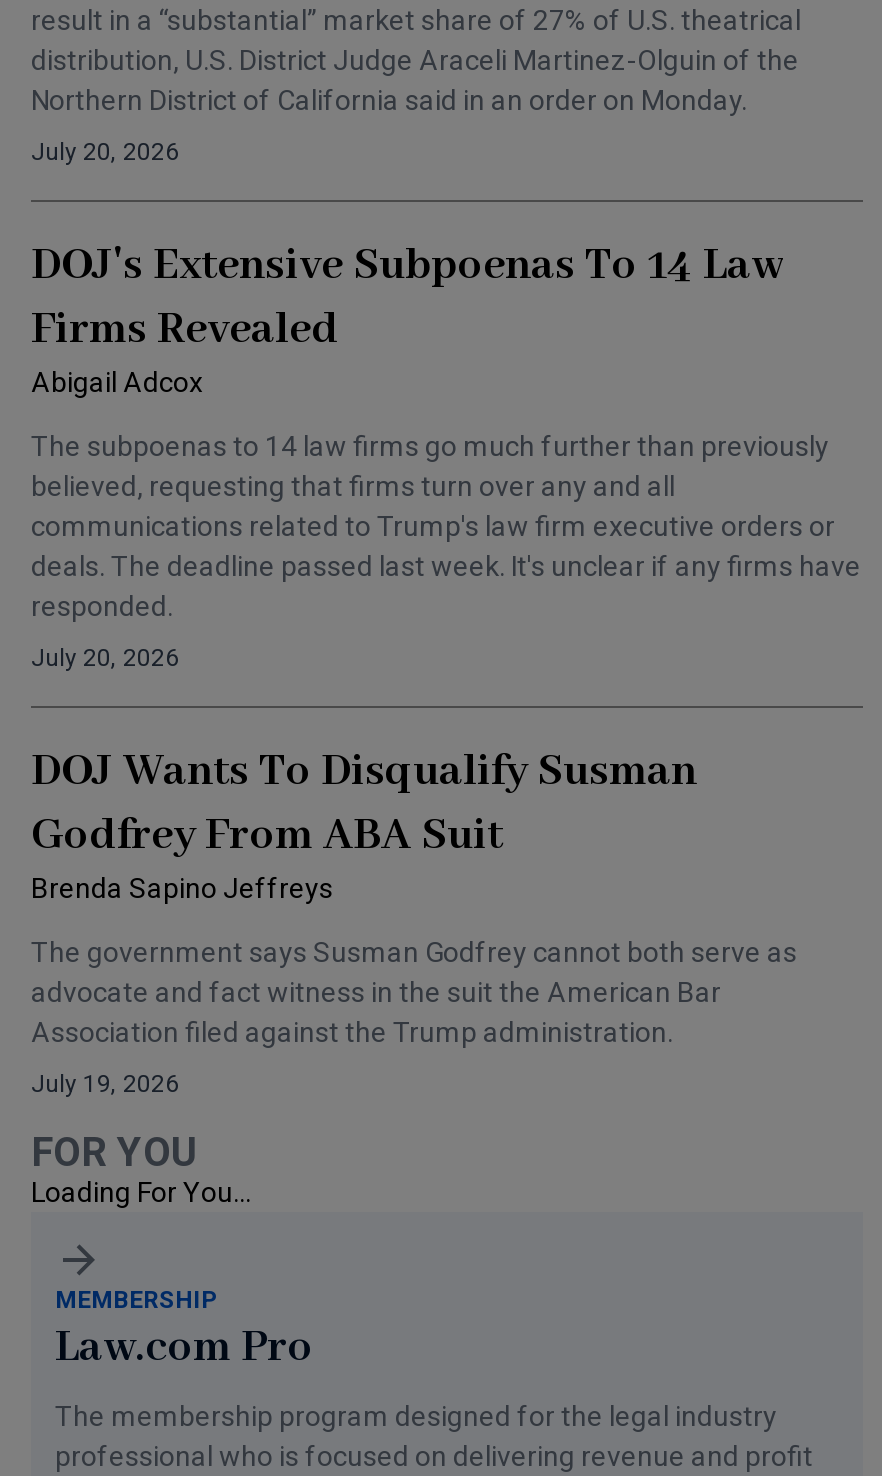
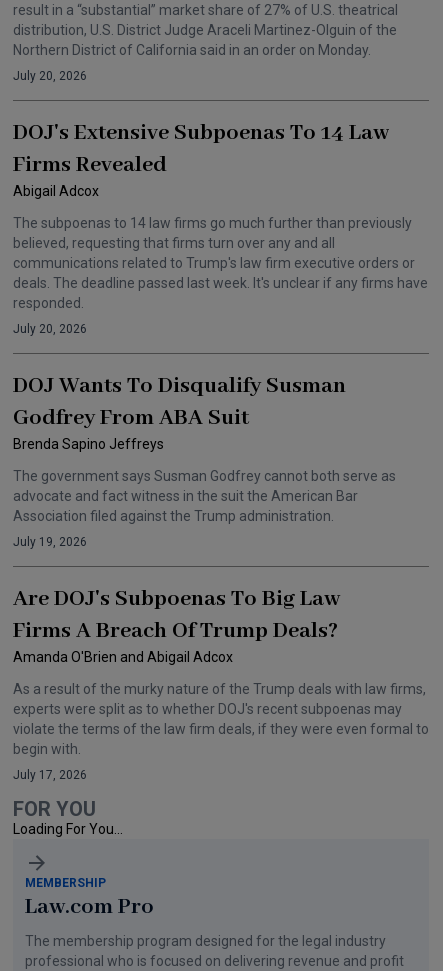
none -> [13,585,429,782] Are DOJ's Subpoenas To Big Law | Firms A Breach Of Trump Deals? | Amanda O'Brien and Abigail Adcox | As a result of the murky nature of the Trump deals with law firms, | experts were split as to whether DOJ's recent subpoenas may | violate the terms of the law firm deals, if they were even formal to | begin with. | July 17, 2026

